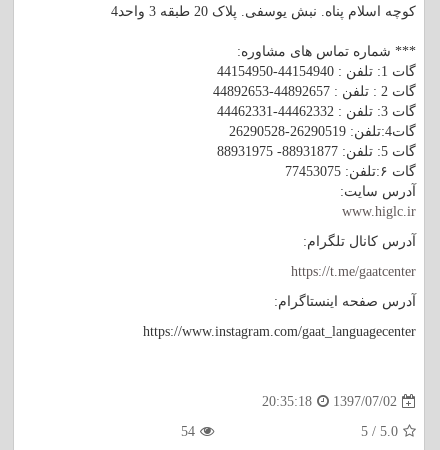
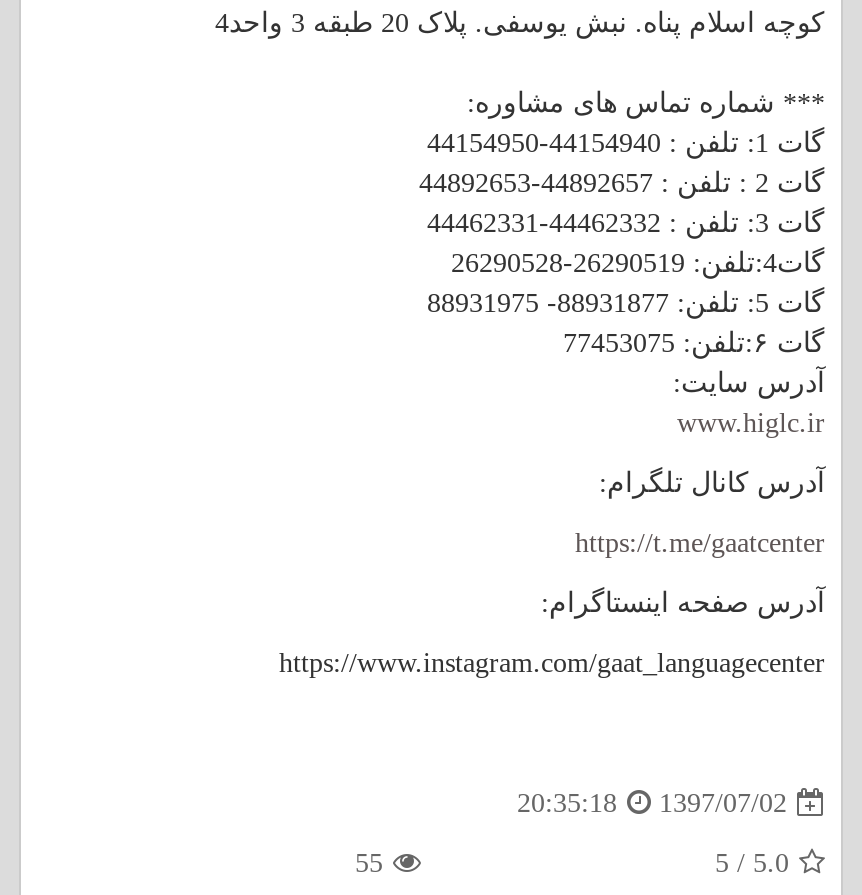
[181,424,195,439] 54 -> [355,849,383,879] 55

